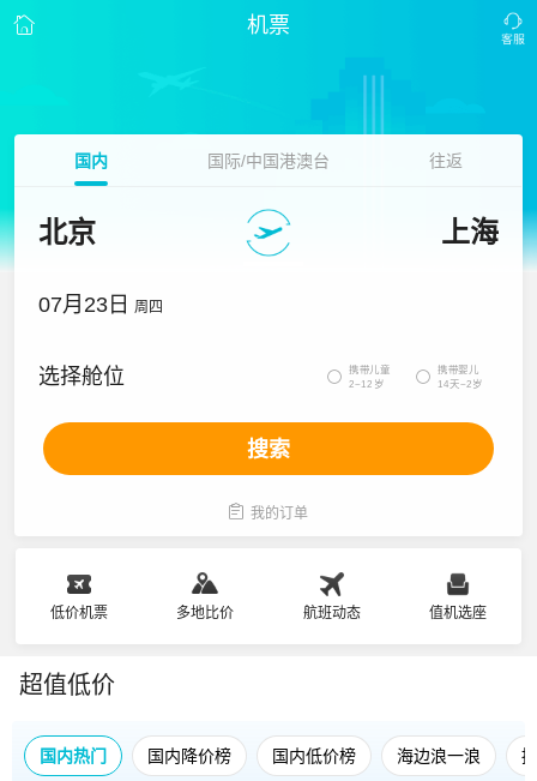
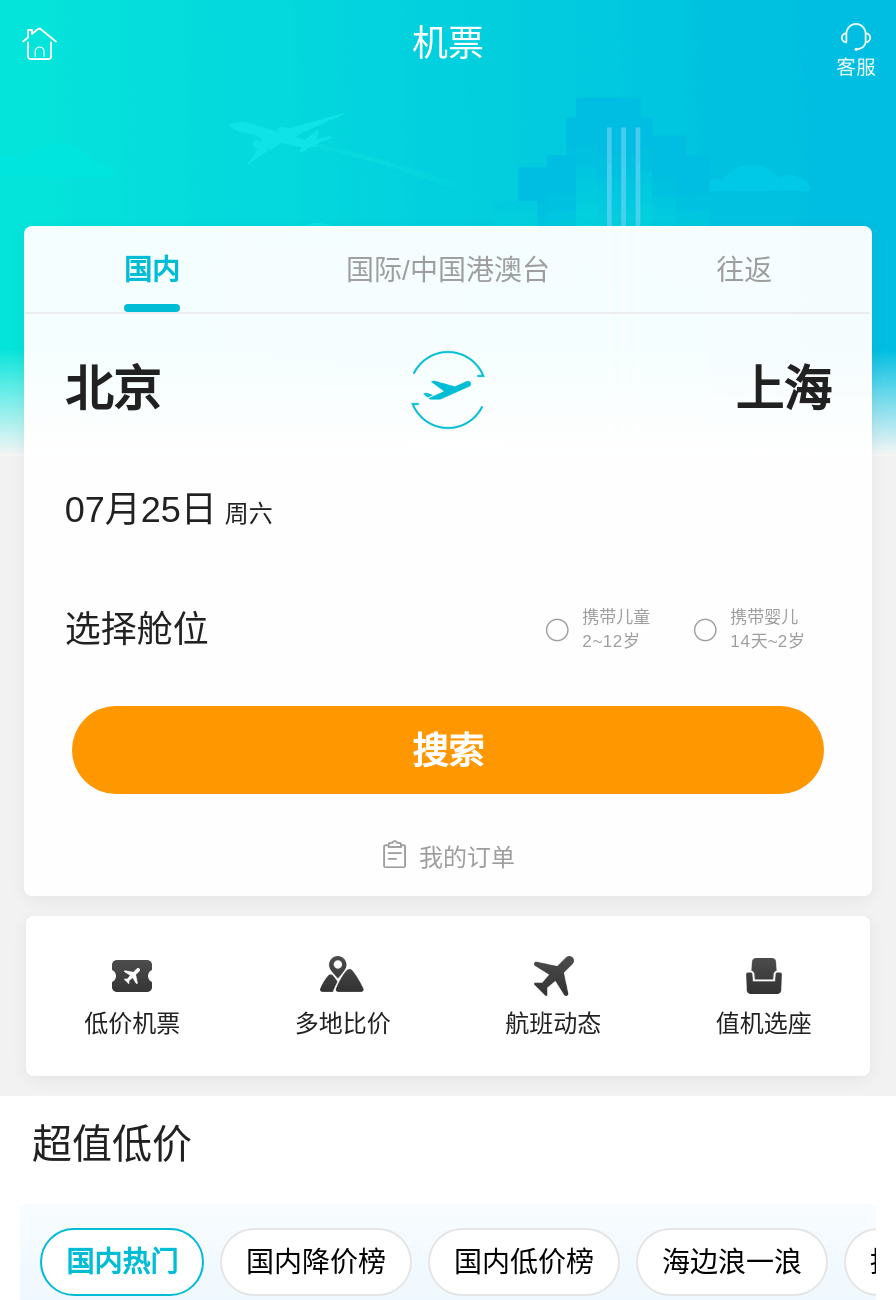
[39,293,163,317] 07月23日 周四 -> [65,490,273,530] 07月25日 周六

